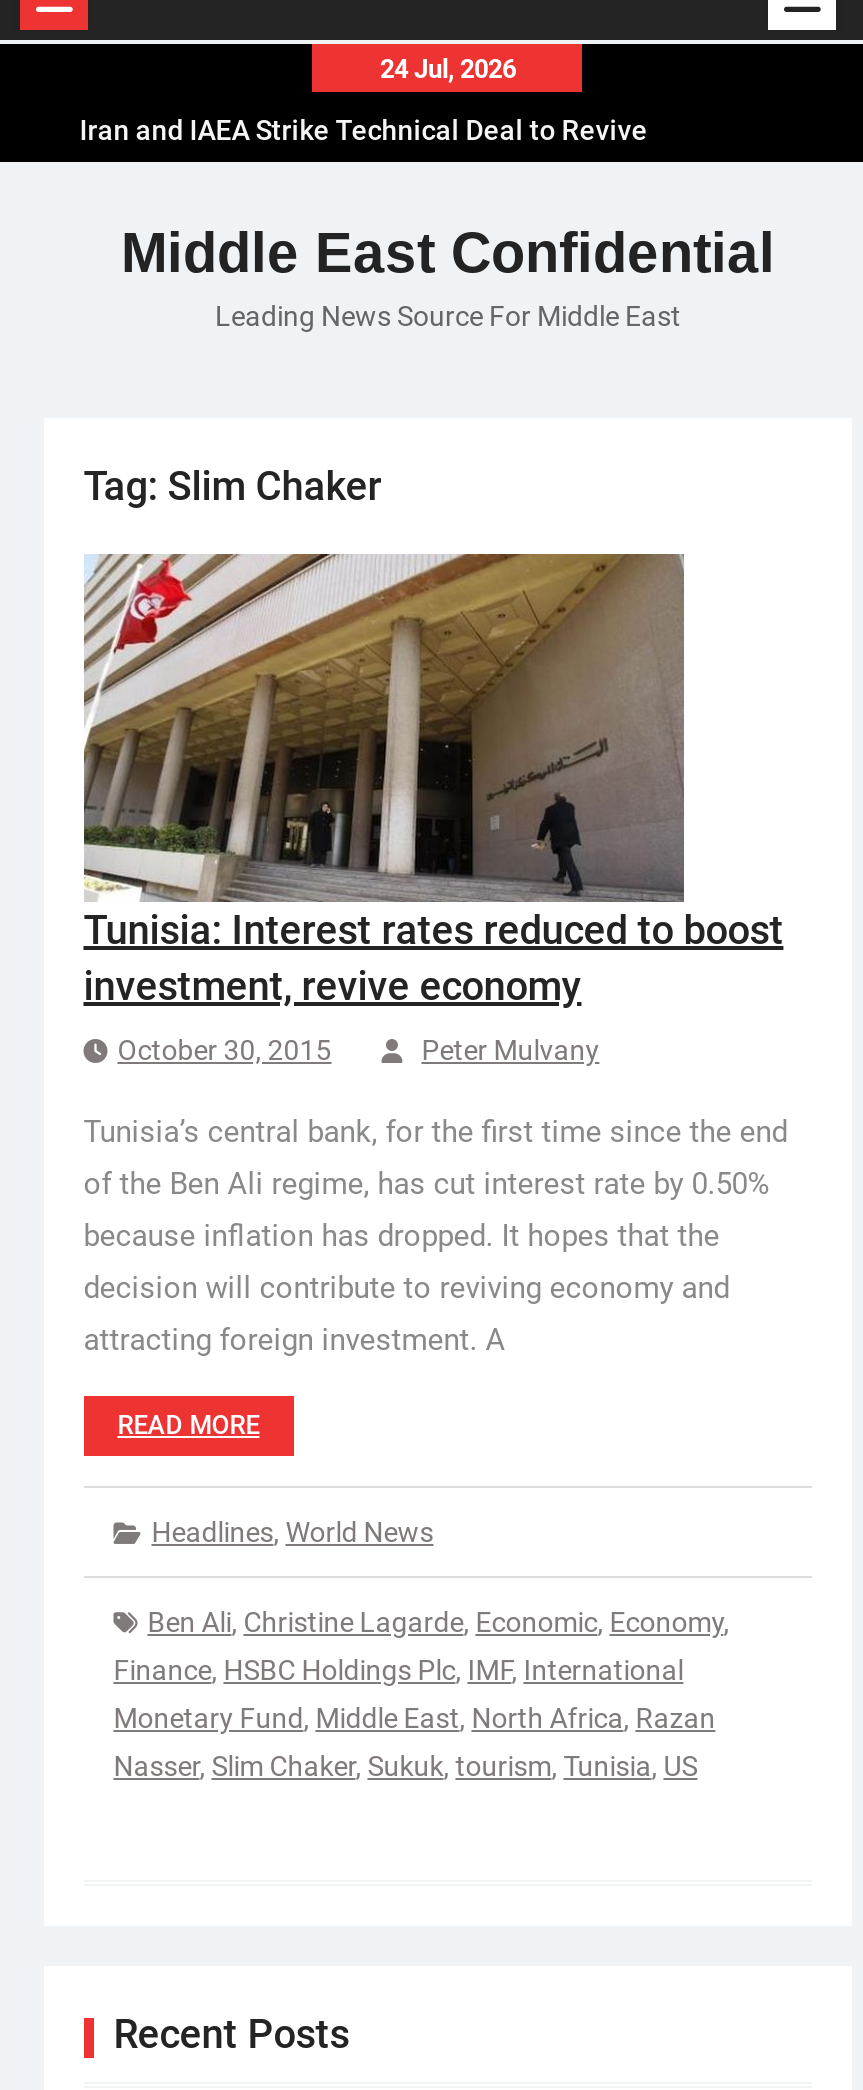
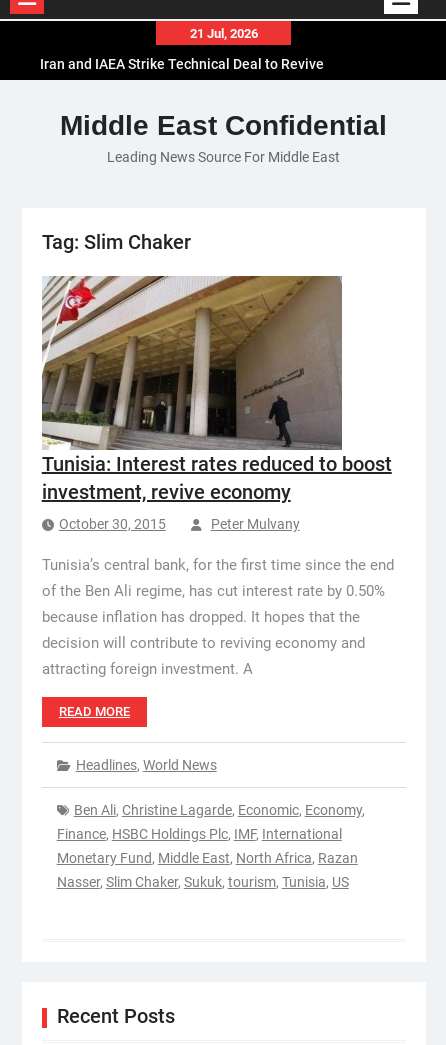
[380,54,516,84] 24 Jul, 2026 -> [190,26,258,41] 21 Jul, 2026

